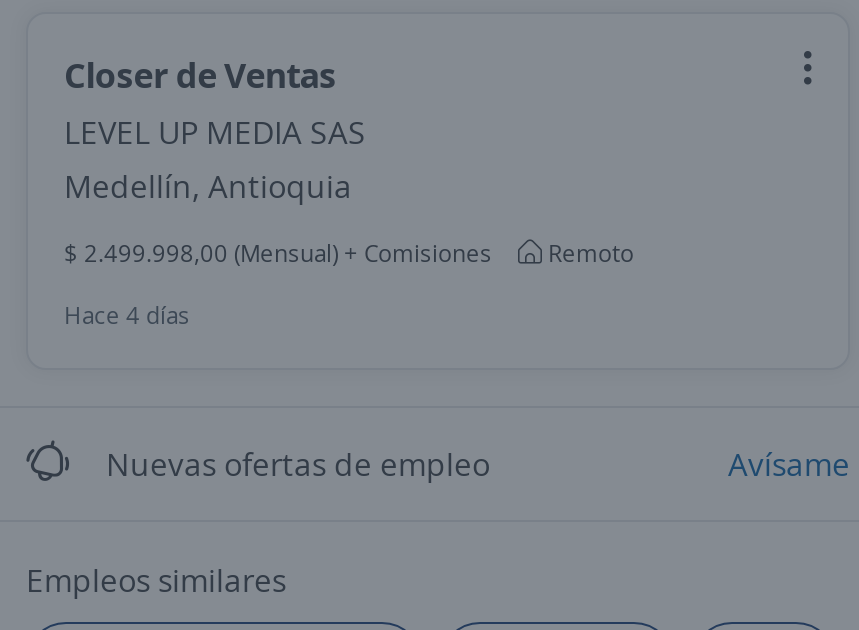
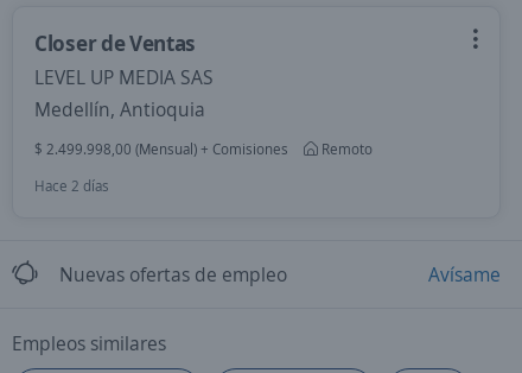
[64,298,190,332] Hace 4 días -> [34,176,109,196] Hace 2 días

